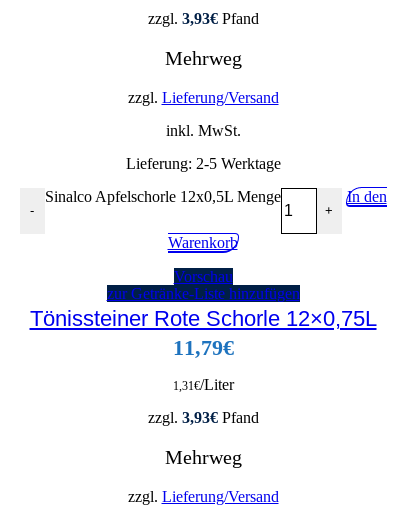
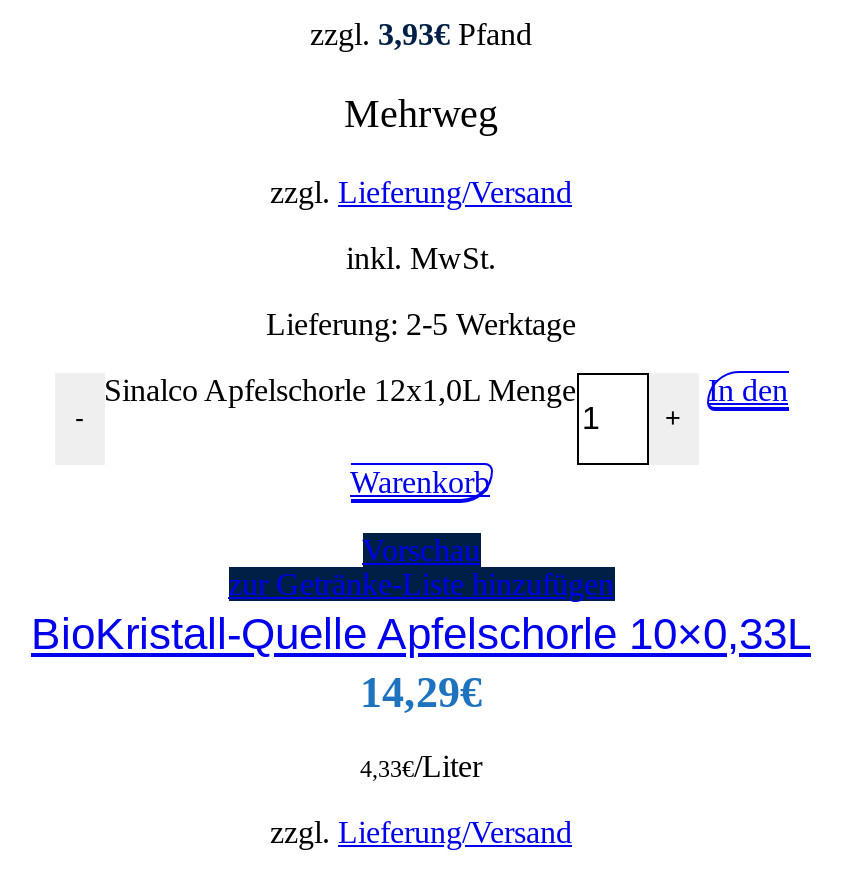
[44,188,280,205] Sinalco Apfelschorle 12x0,5L Menge -> [104,373,576,407] Sinalco Apfelschorle 12x1,0L Menge
[29,306,376,468] Tönissteiner Rote Schorle 12×0,75L | 11,79€ | 1,31€/Liter | zzgl. 3,93€Pfand | Mehrweg -> [31,609,811,783] BioKristall-Quelle Apfelschorle 10×0,33L | 14,29€ | 4,33€/Liter

